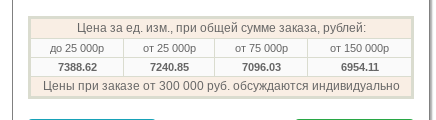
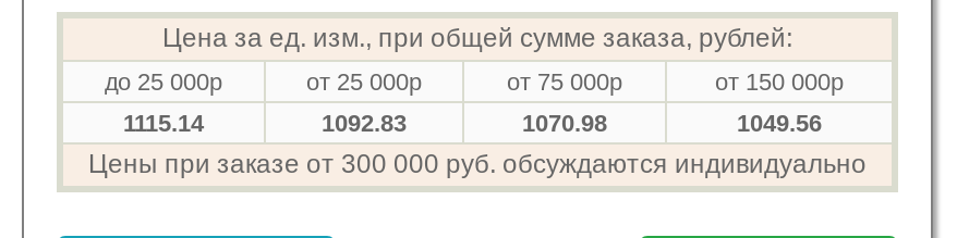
[57,61,96,73] 7388.62 -> [123,110,204,136] 1115.14
[149,61,188,73] 7240.85 -> [322,110,407,136] 1092.83
[241,61,280,73] 7096.03 -> [522,110,607,136] 1070.98
[340,61,378,73] 6954.11 -> [737,110,822,136] 1049.56

